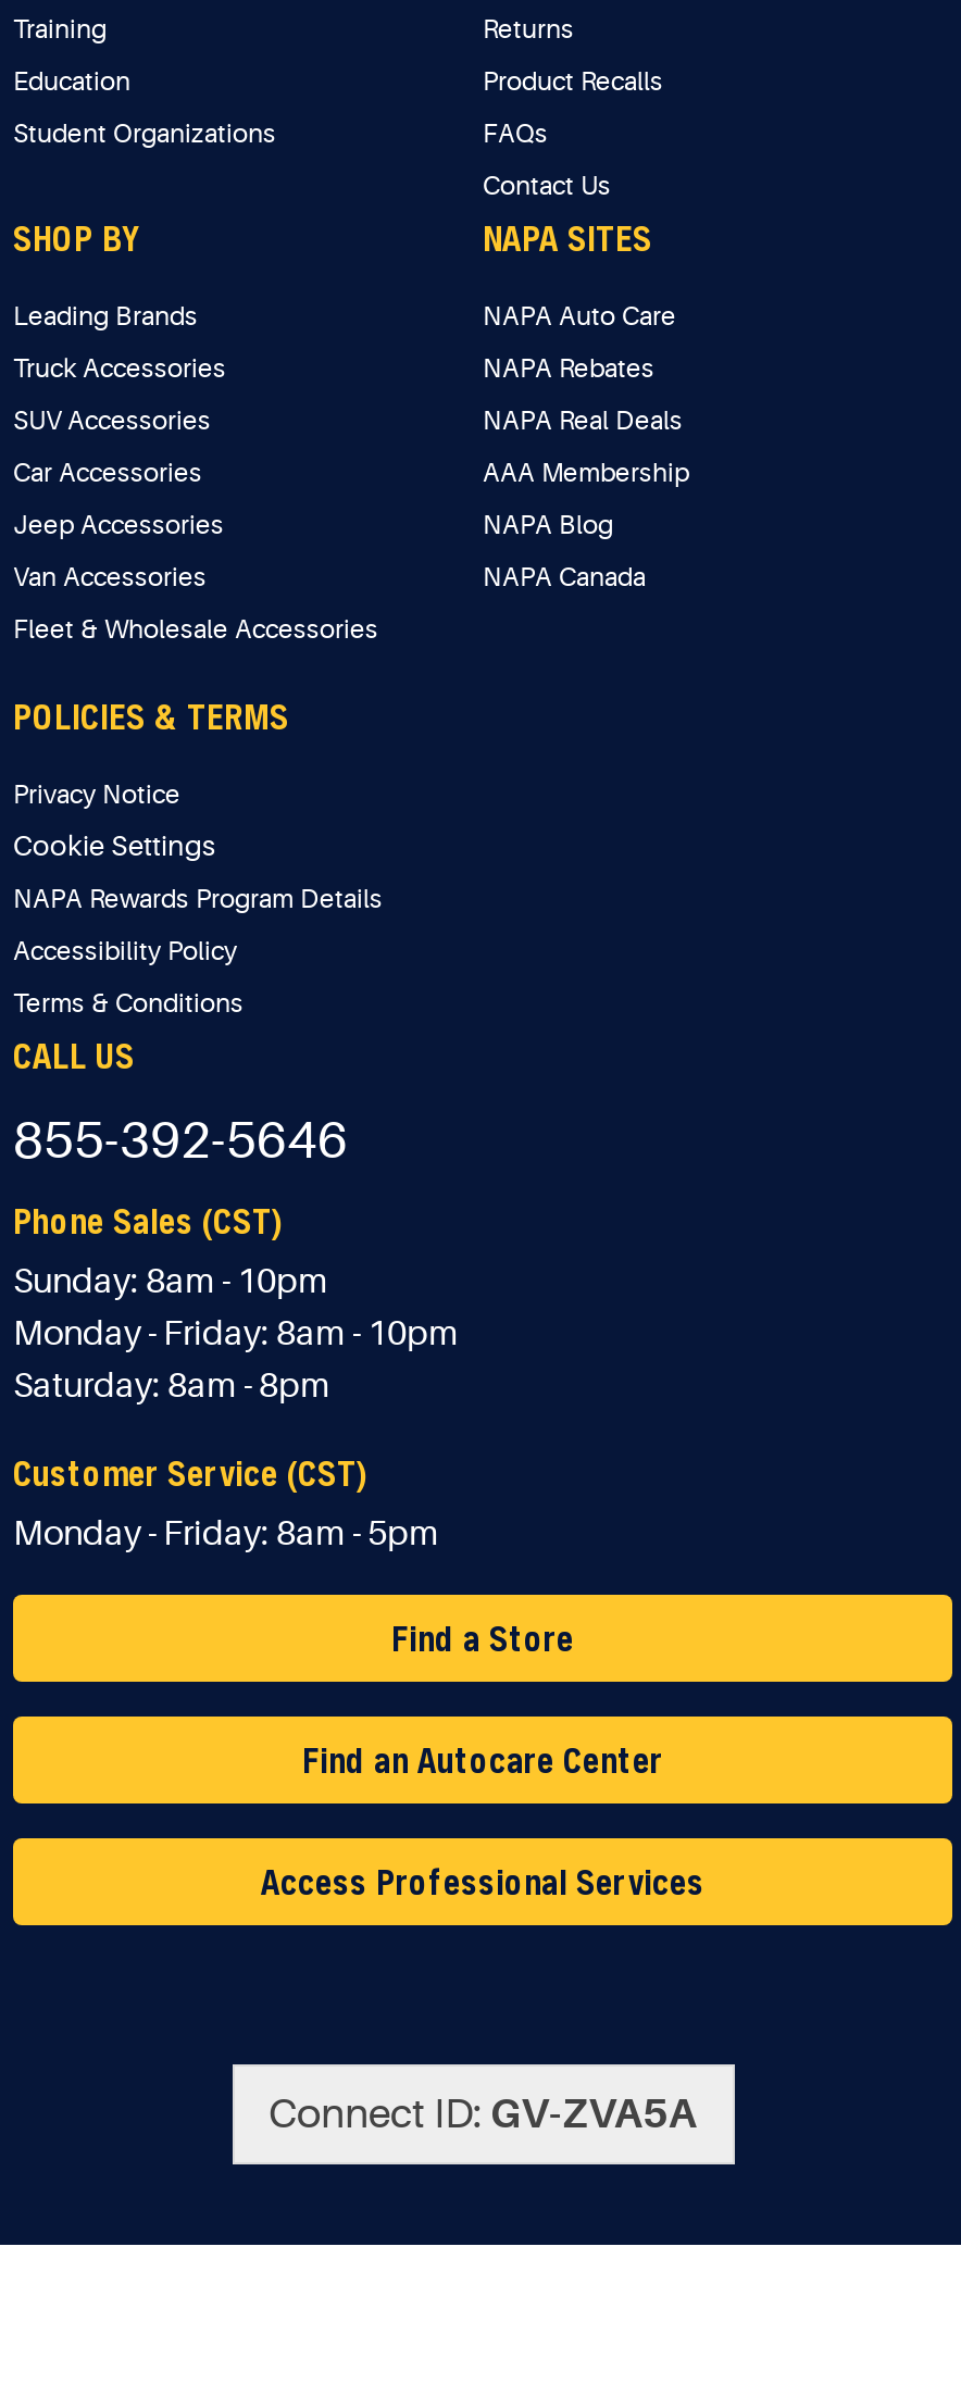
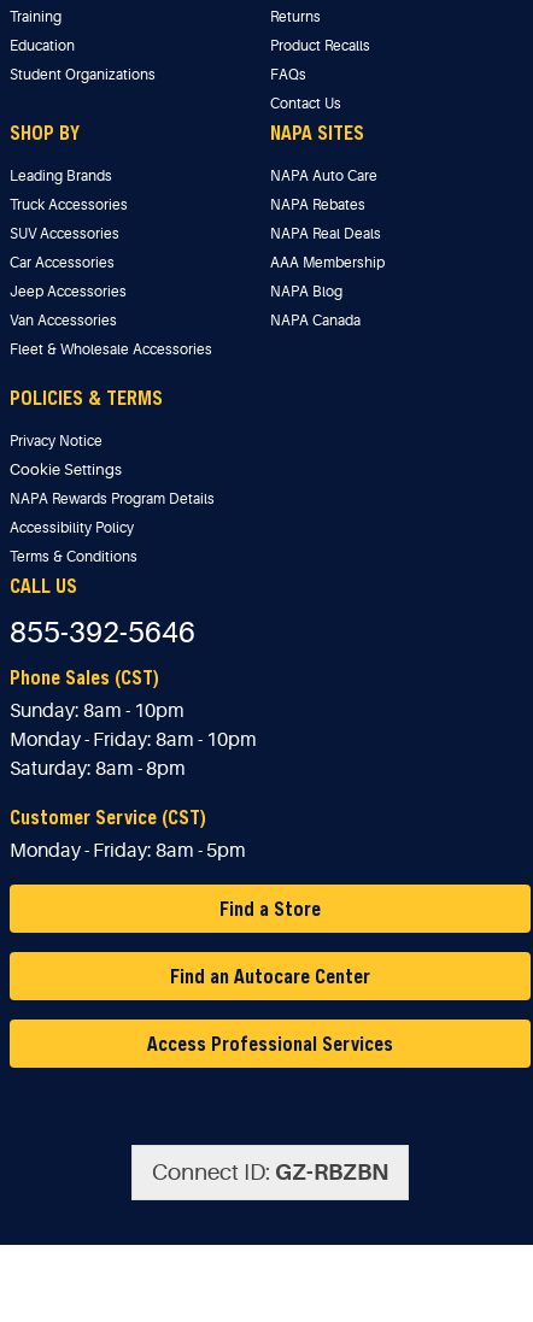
[269,2090,697,2138] Connect ID: GV-ZVA5A -> [152,1159,388,1186] Connect ID: GZ-RBZBN

